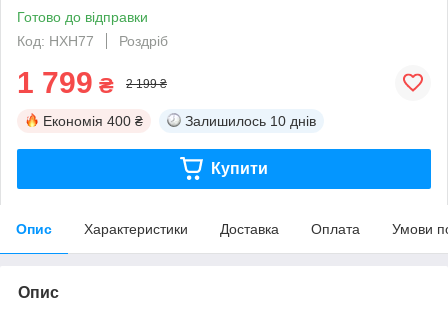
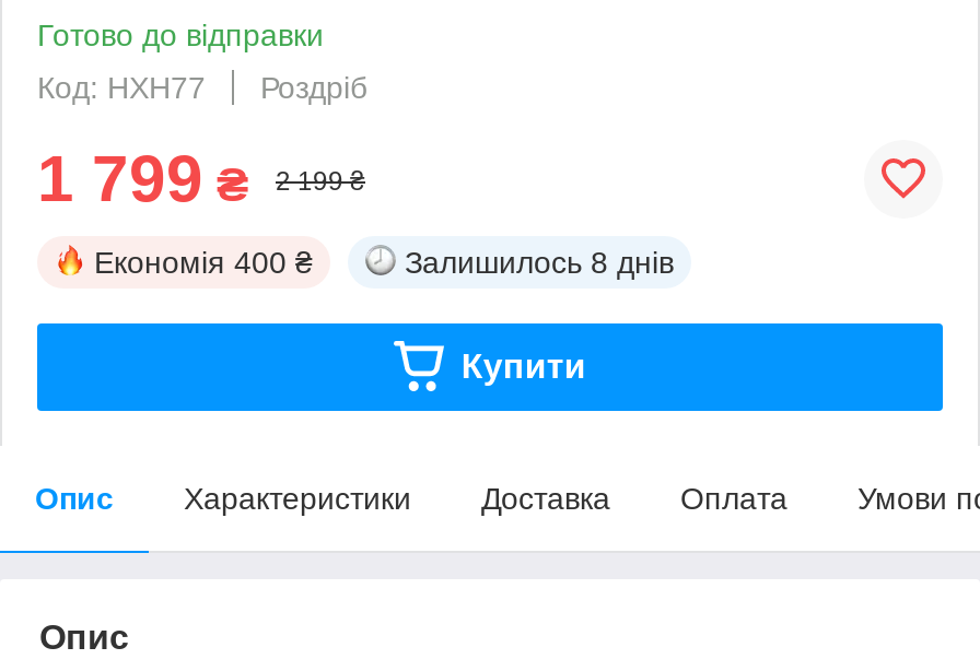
[185,113,316,129] Залишилось 10 днів -> [405,244,674,279] Залишилось 8 днів

